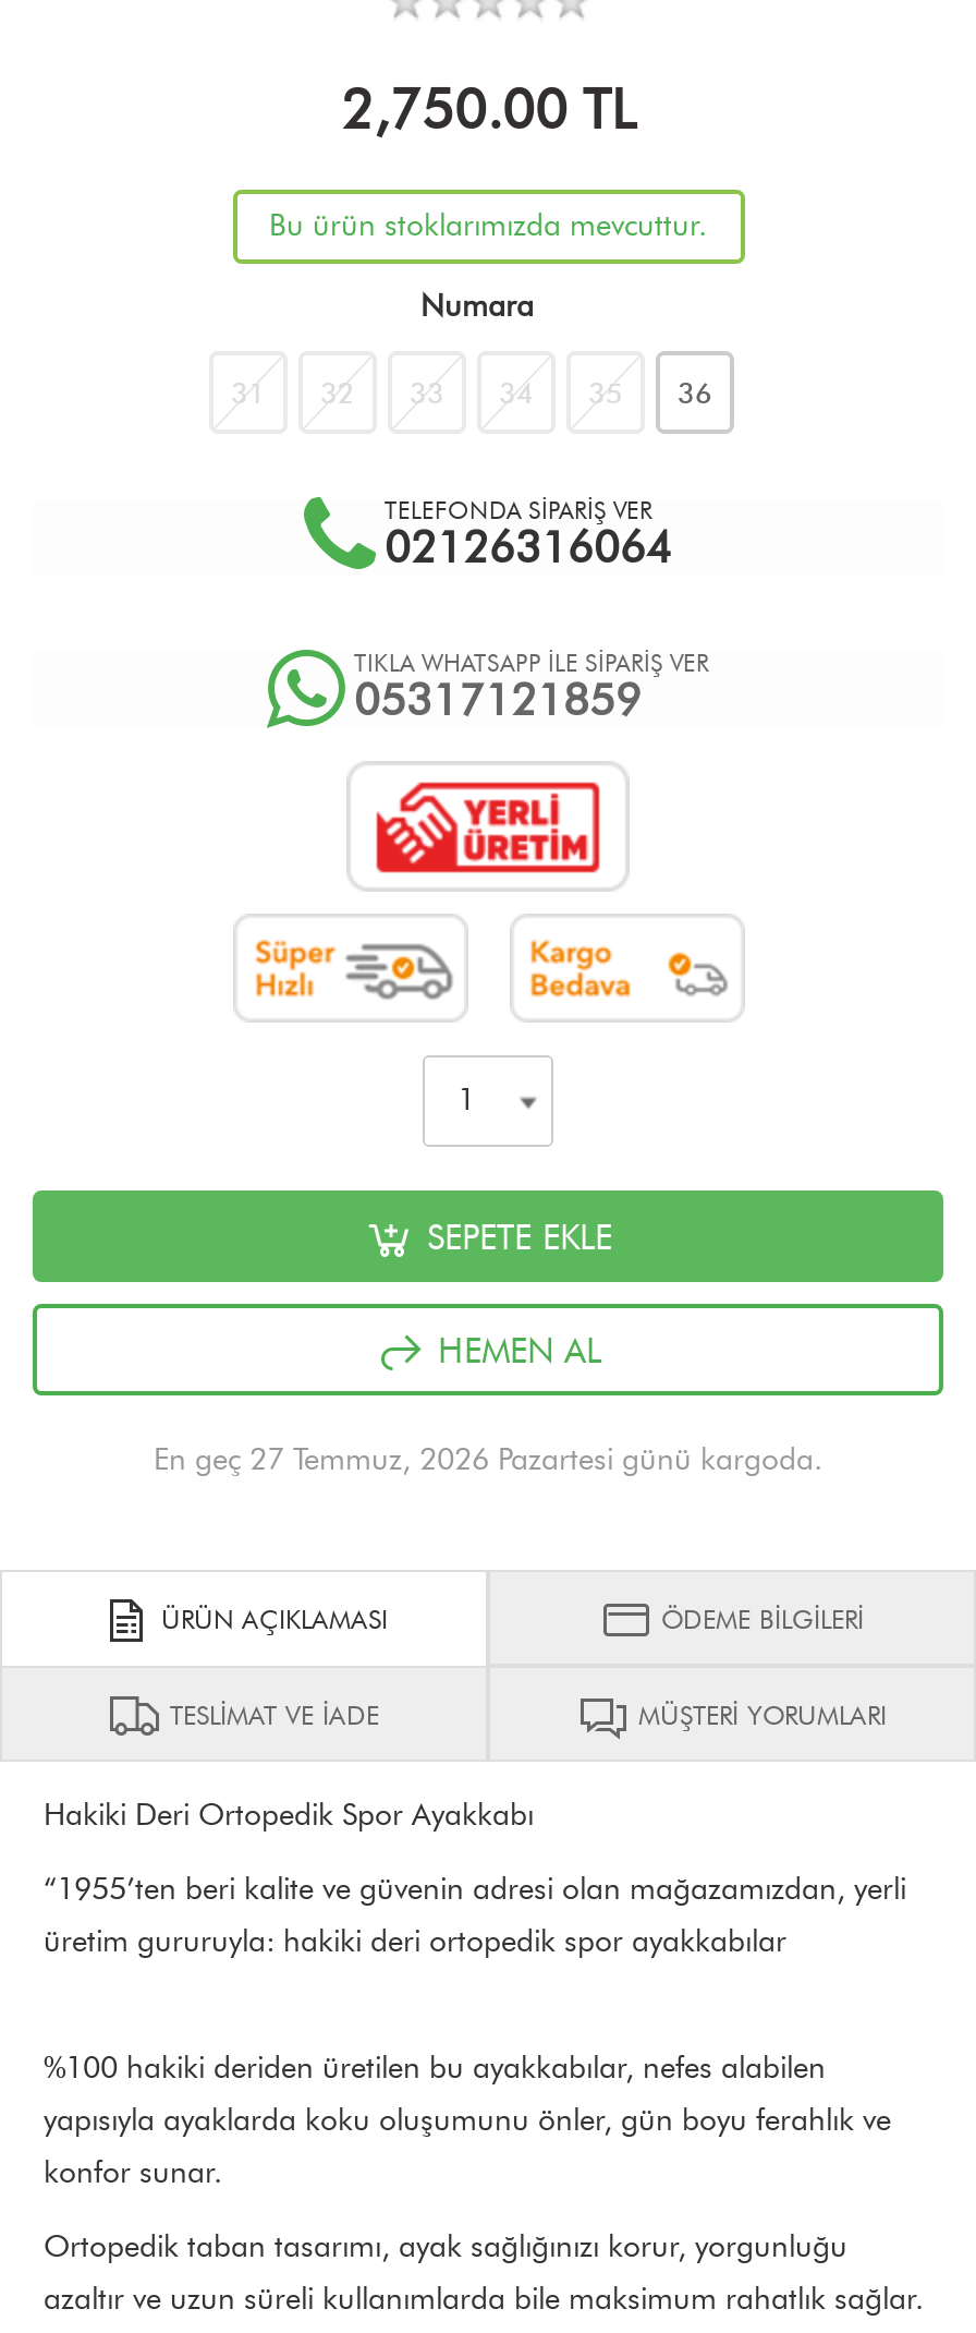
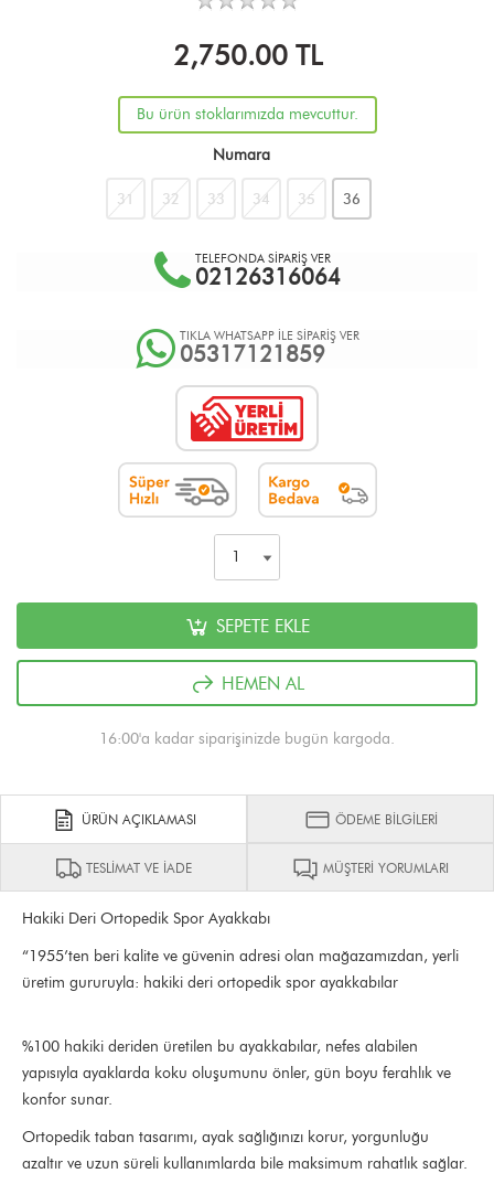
[154,1441,822,1478] En geç 27 Temmuz, 2026 Pazartesi günü kargoda. -> [99,729,395,748] 16:00'a kadar siparişinizde bugün kargoda.

